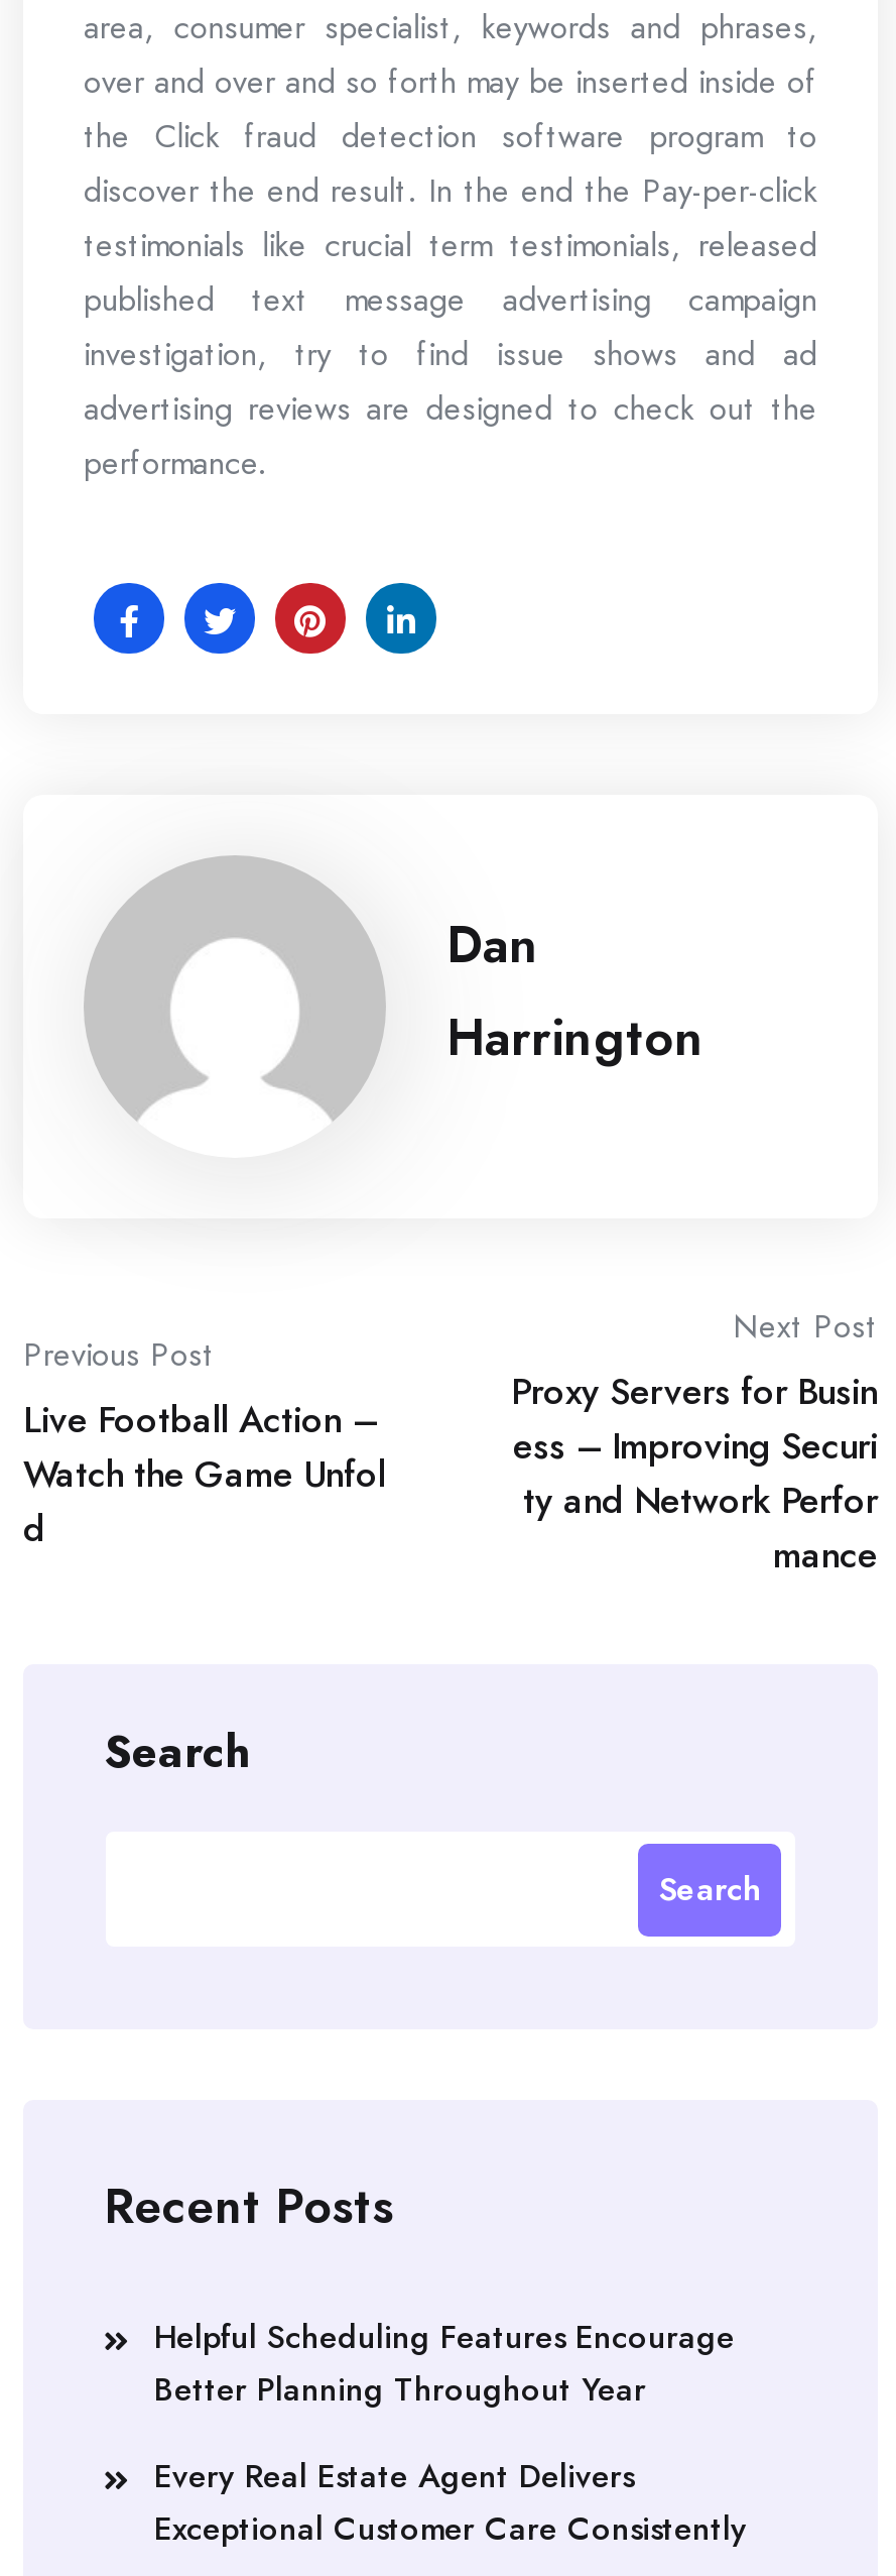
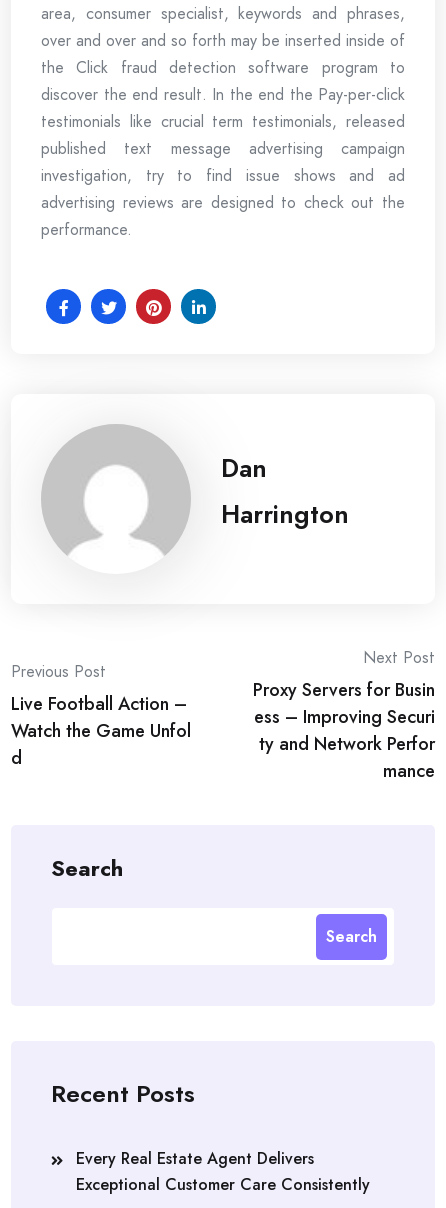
[154,2314,735,2413] Helpful Scheduling Features Encourage | Better Planning Throughout Year -> none

